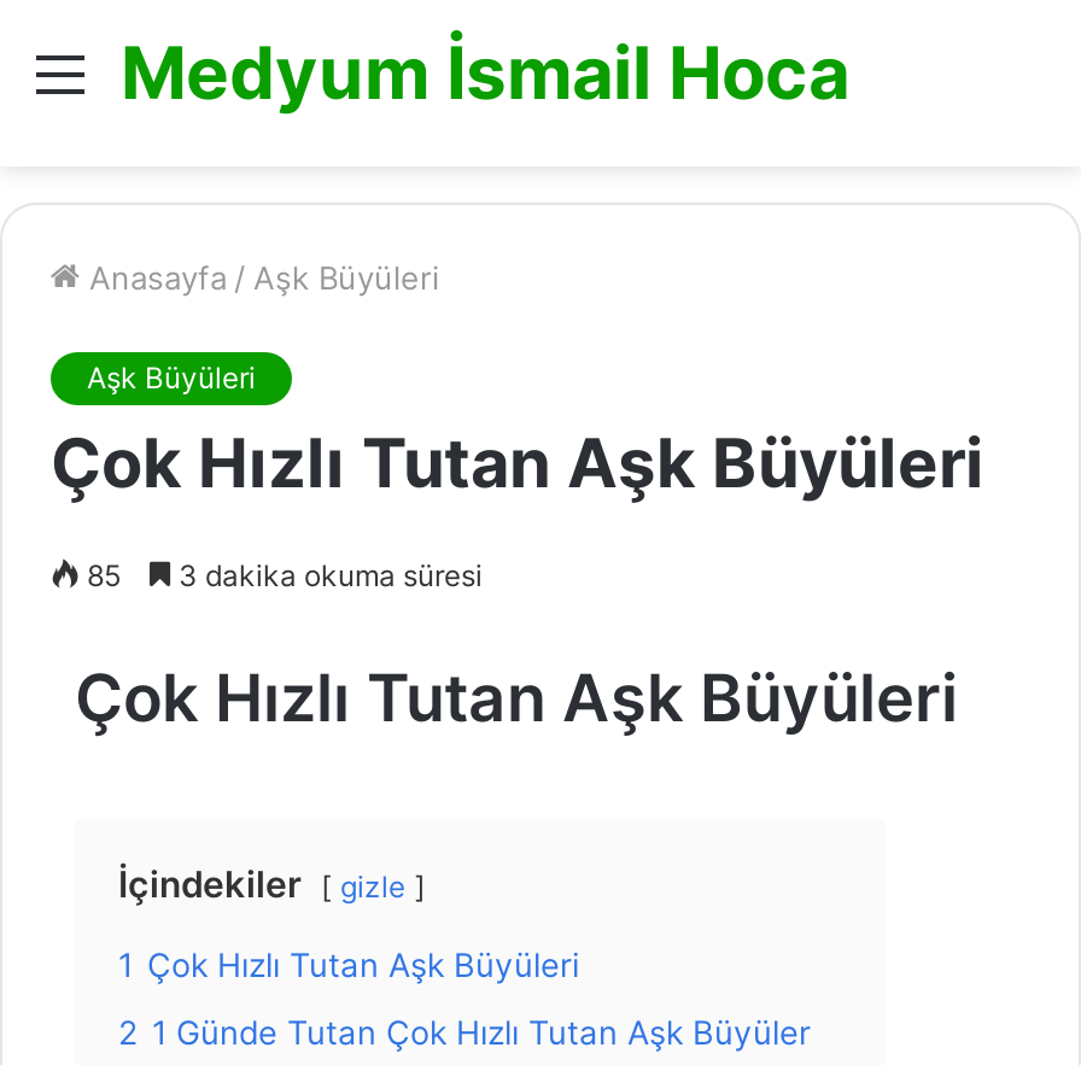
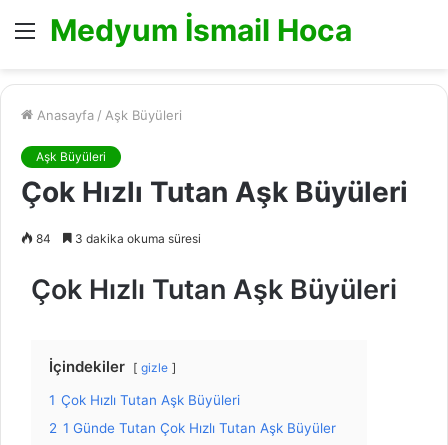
[80,557,483,593] 85 3 dakika okuma süresi -> [33,231,201,246] 84 3 dakika okuma süresi

